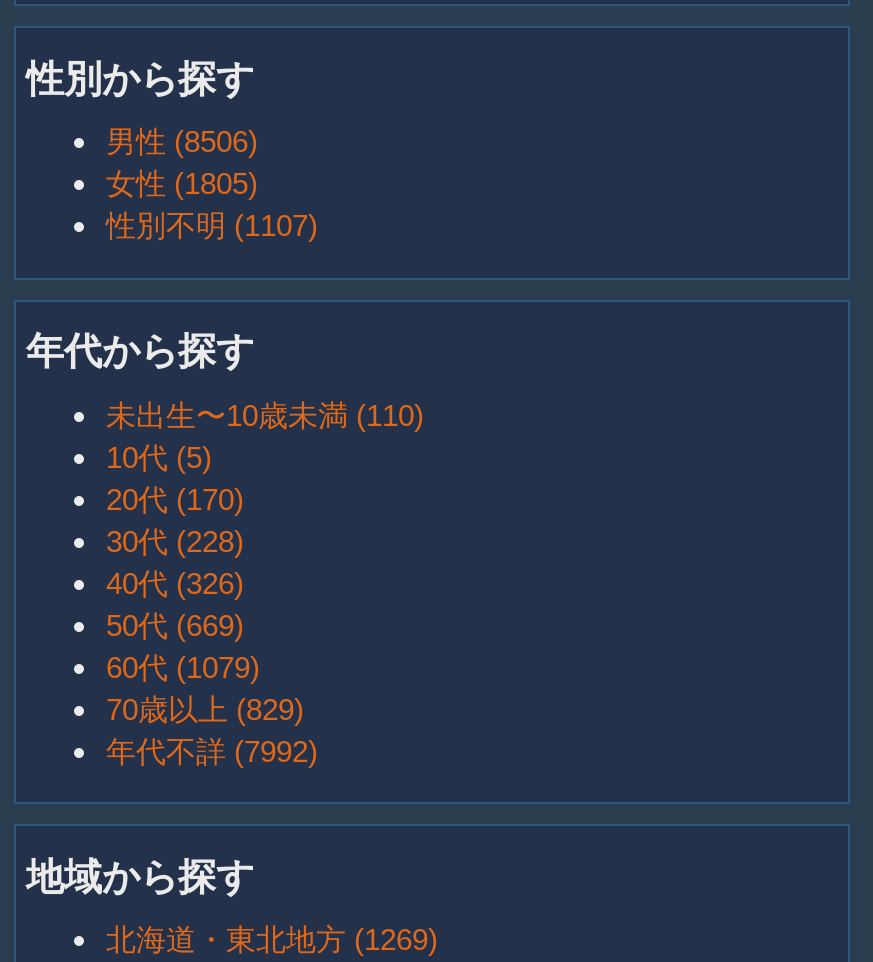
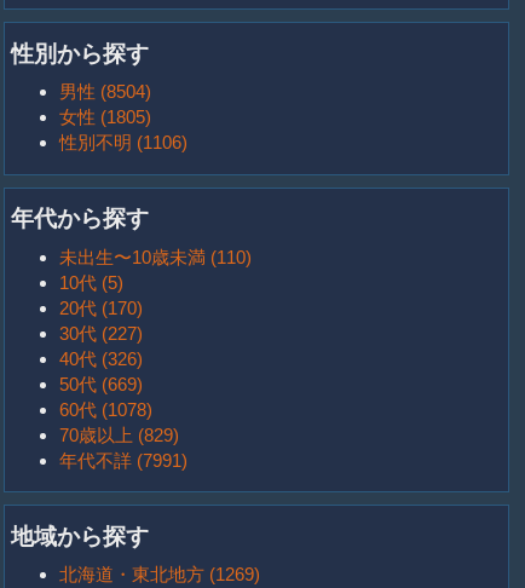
[106,124,258,158] 男性 (8506) -> [59,81,151,102] 男性 (8504)
[106,208,318,242] 性別不明 (1107) -> [59,132,187,152] 性別不明 (1106)
[106,523,244,557] 30代 (228) -> [59,322,143,343] 30代 (227)
[106,649,260,683] 60代 (1079) -> [59,399,152,419] 60代 (1078)
[106,733,318,767] 年代不詳 (7992) -> [59,449,187,470] 年代不詳 (7991)

